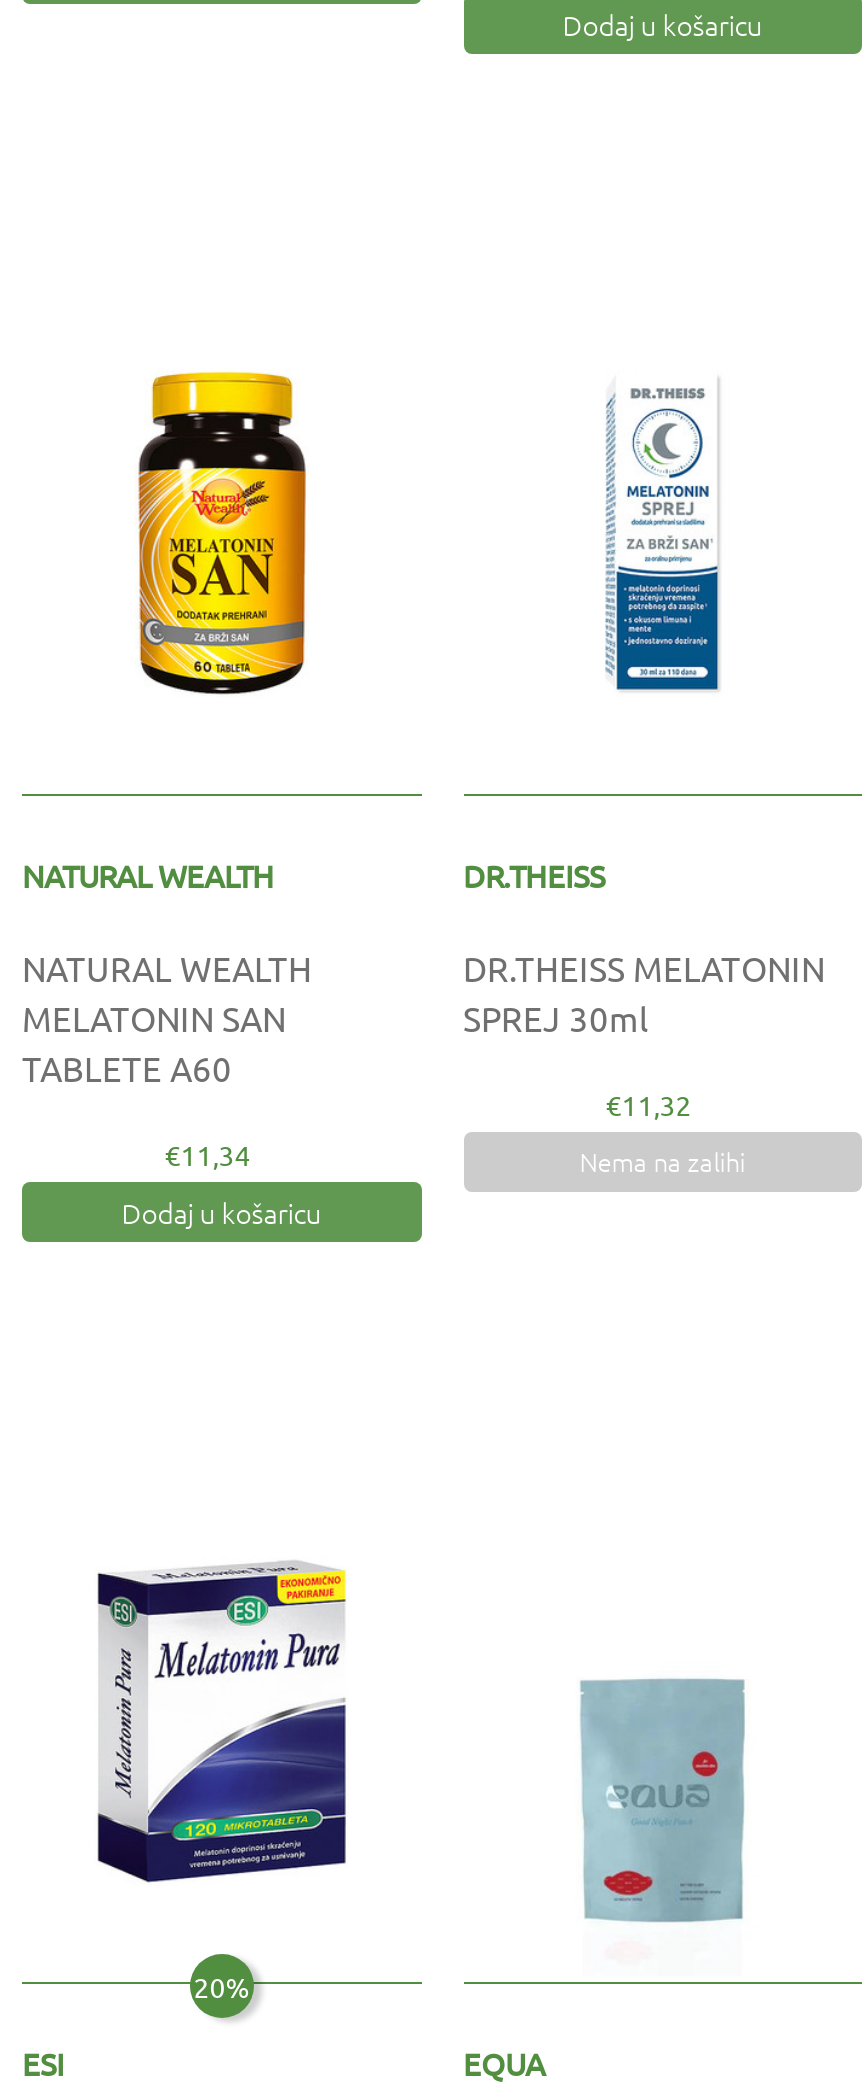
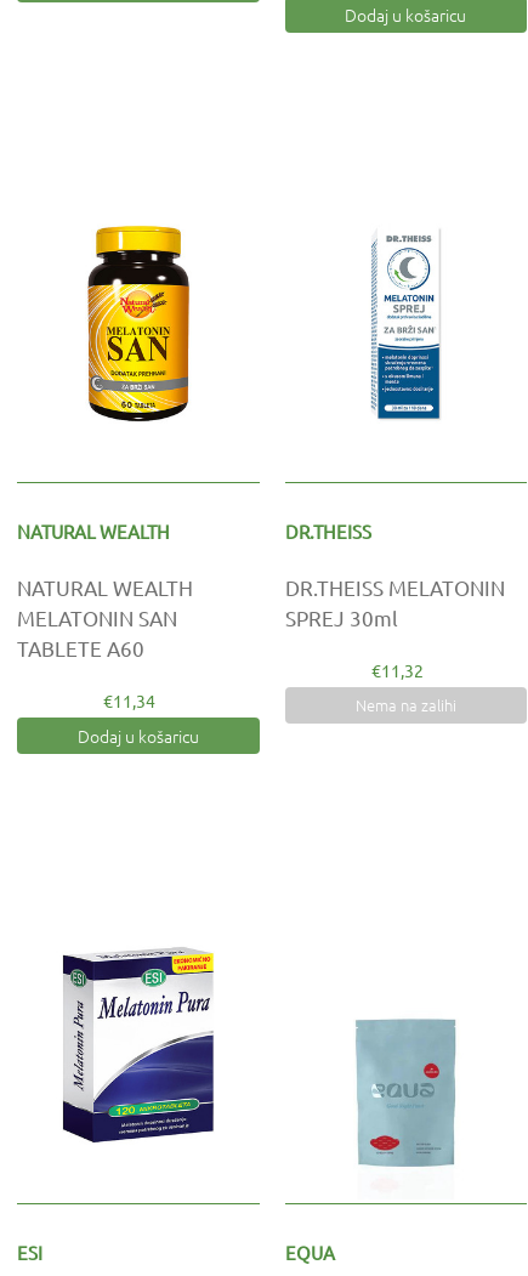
[194,1968,250,2004] 20% -> none

